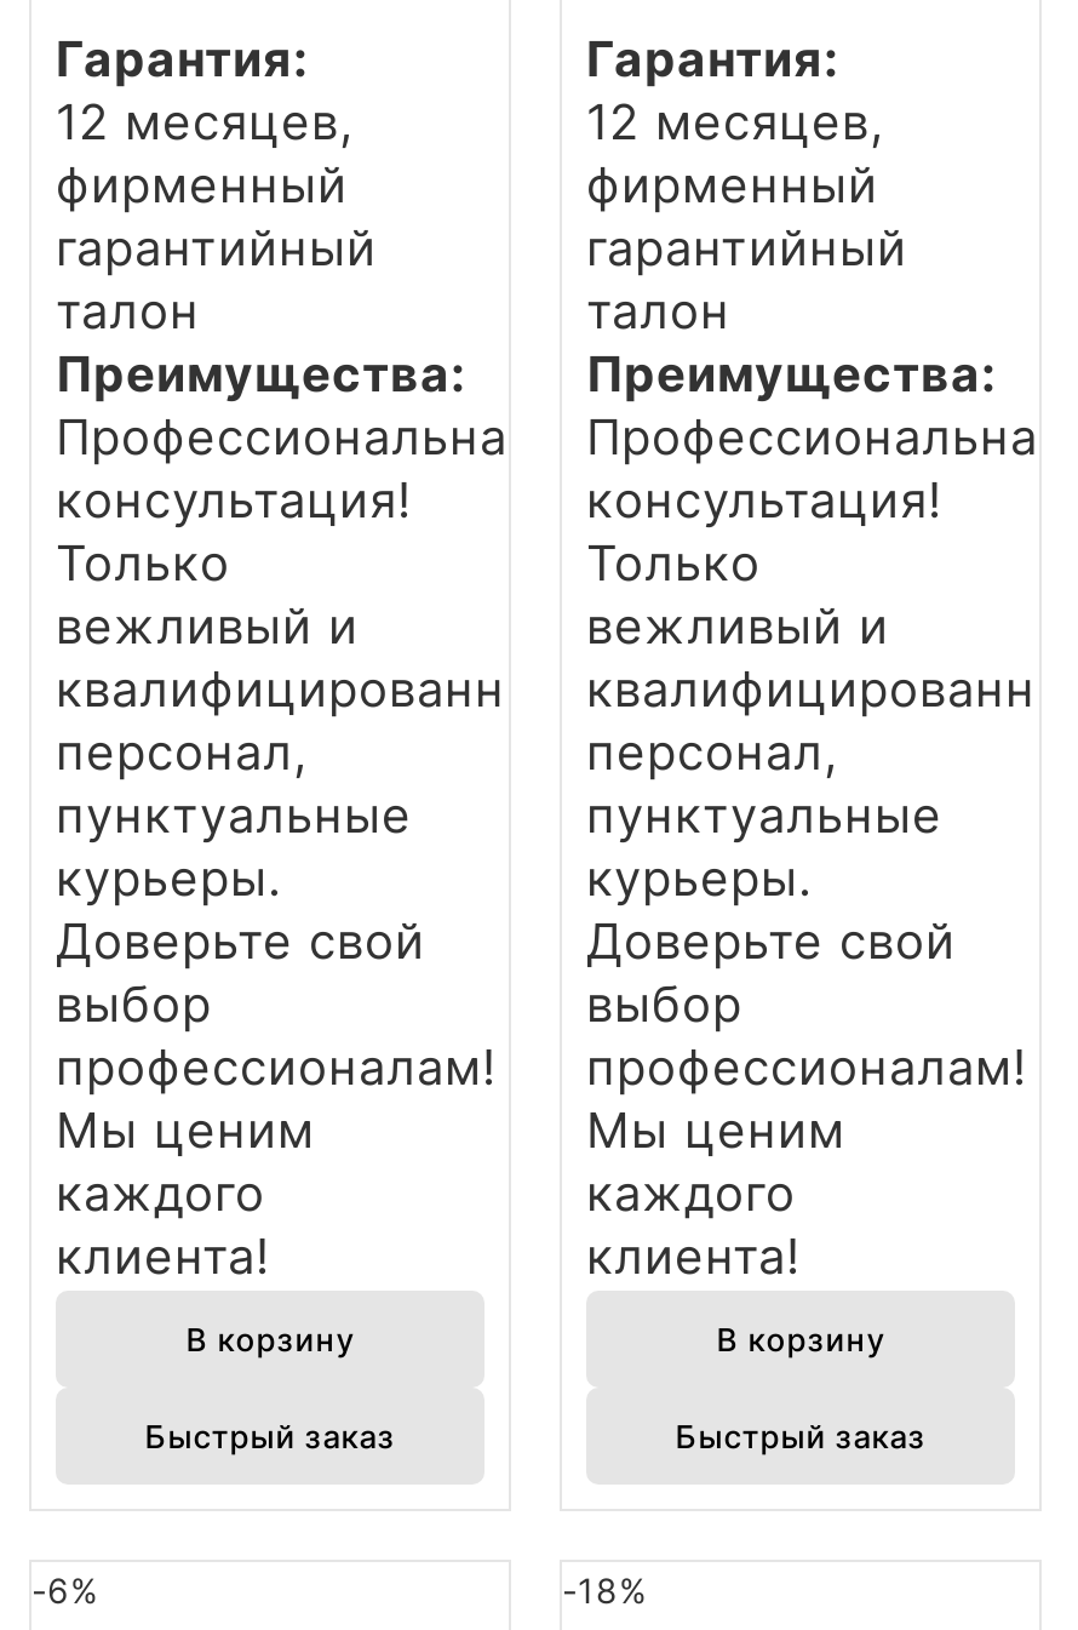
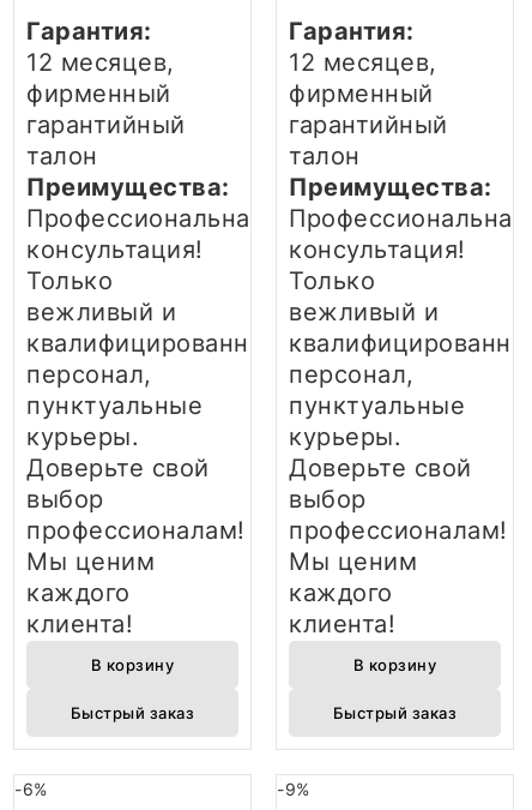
[562,1569,647,1611] -18% -> [277,779,310,799] -9%

